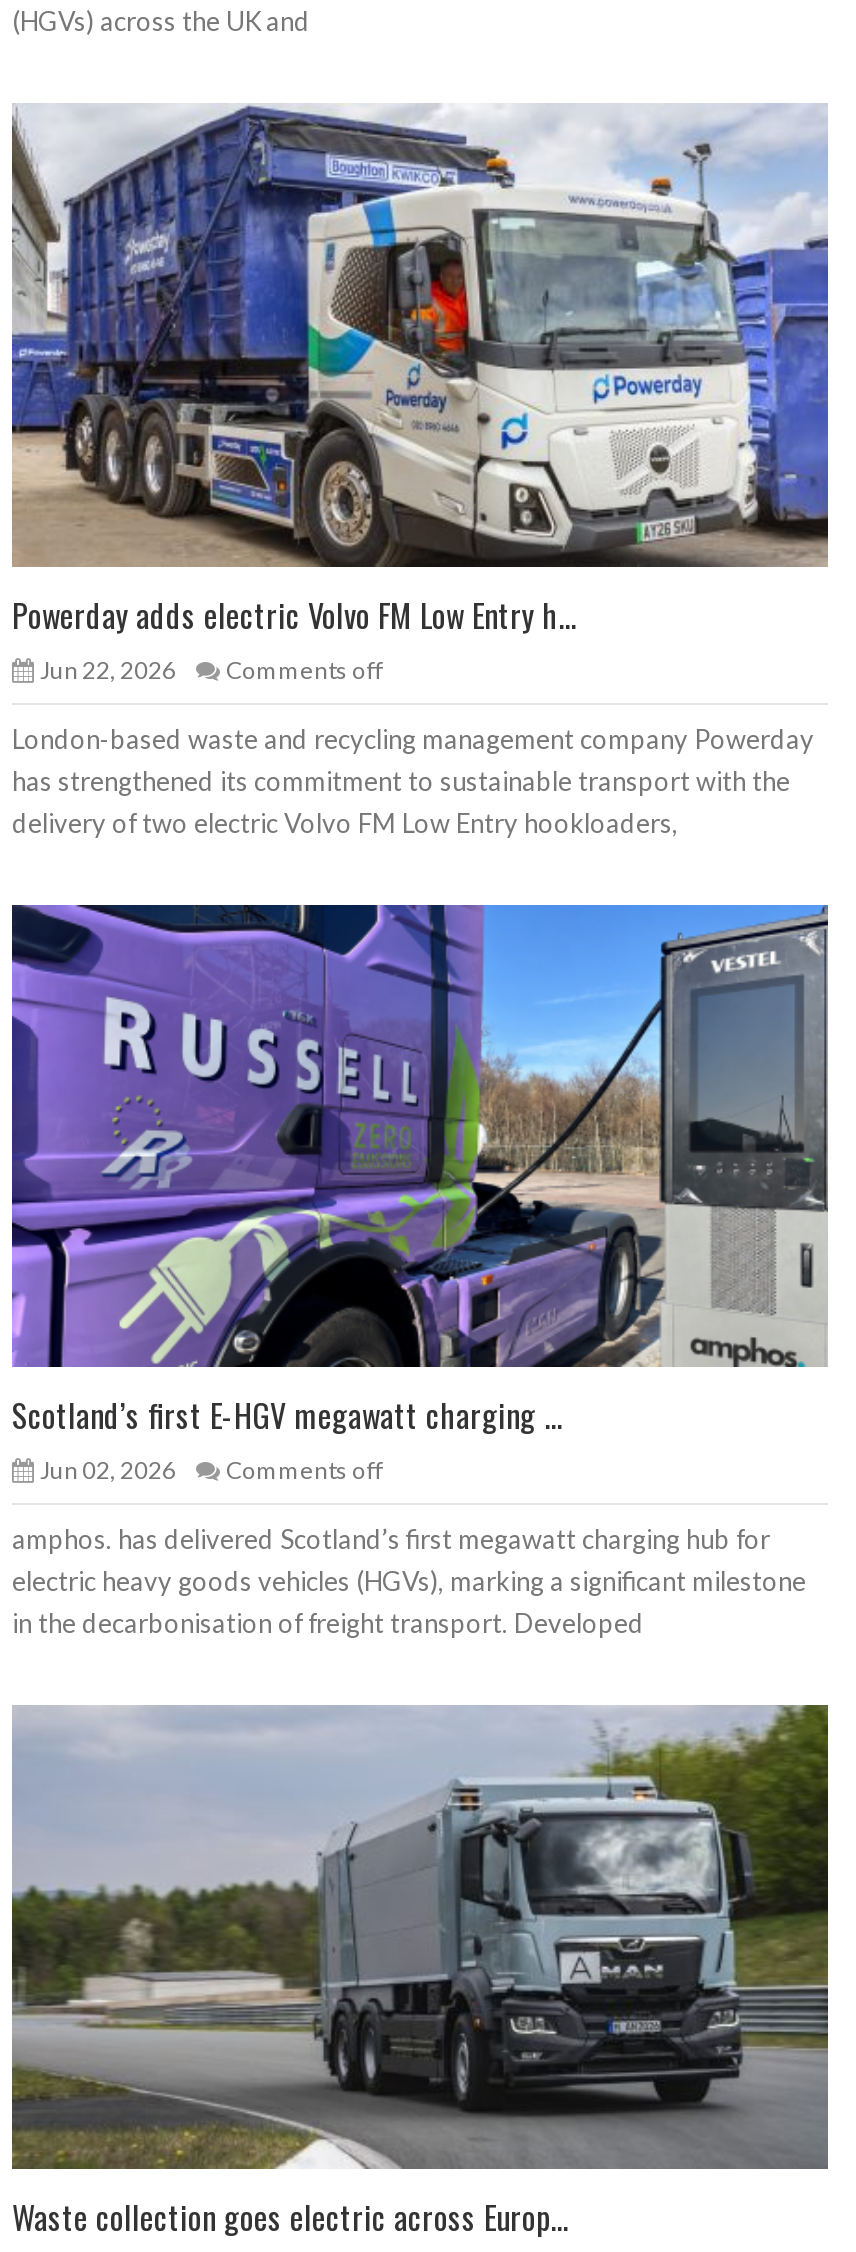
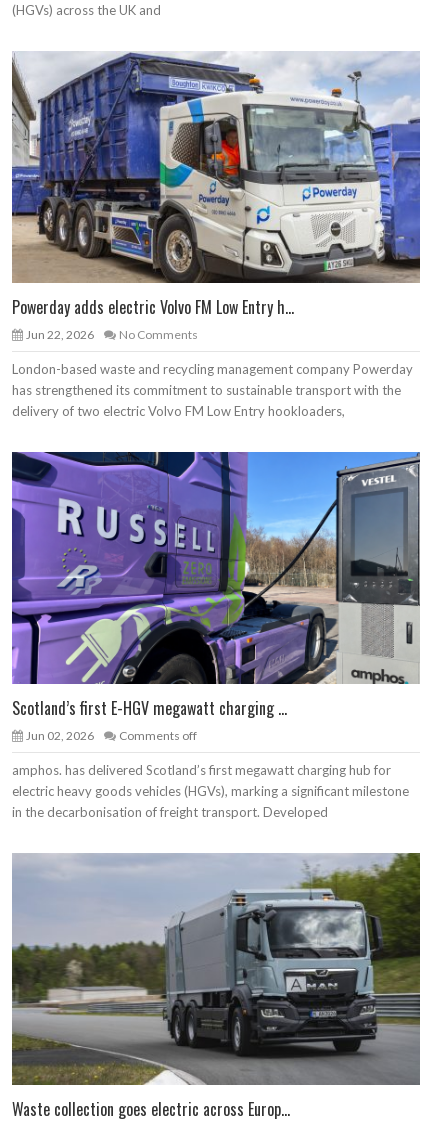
[226,654,382,684] Comments off -> [119,327,198,342] No Comments

